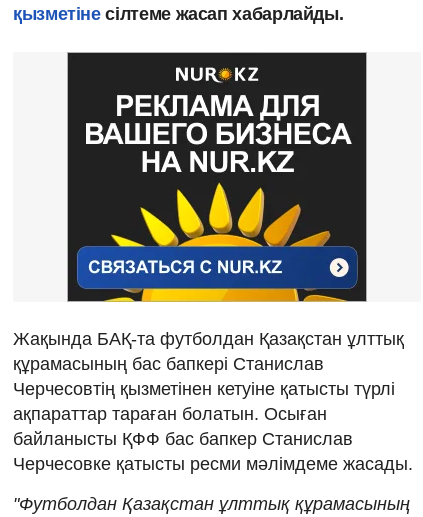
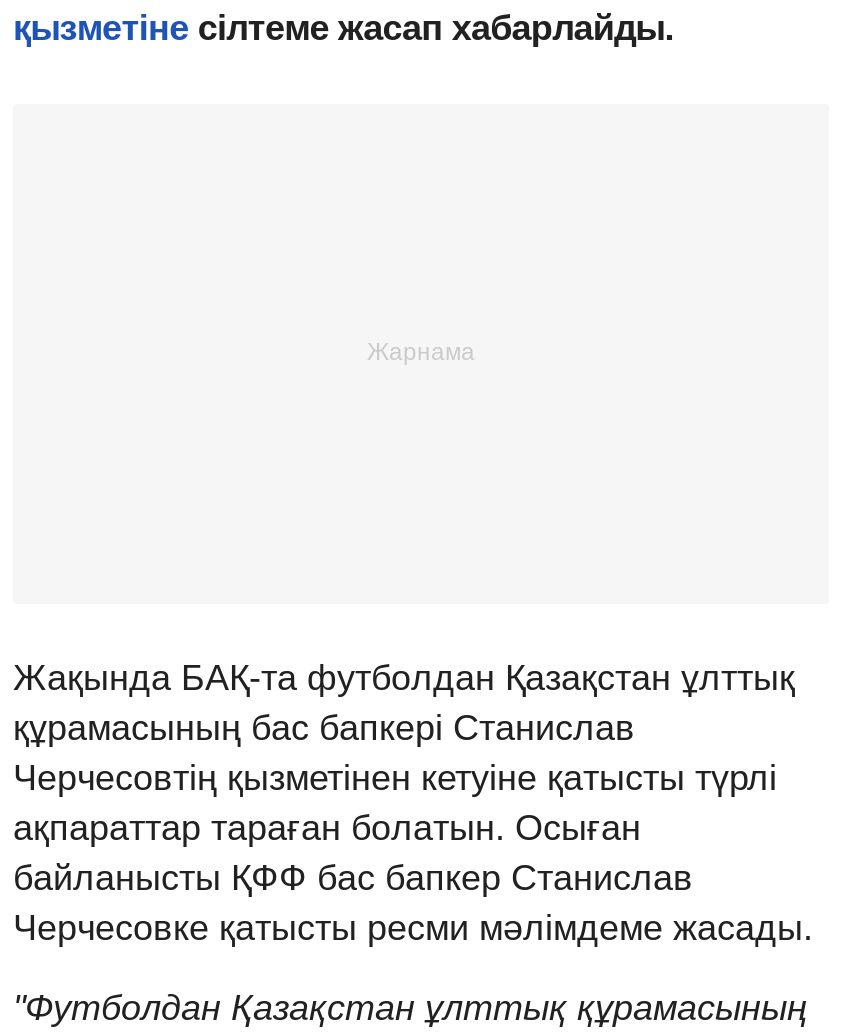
[66,52,368,303] [image] -> none

